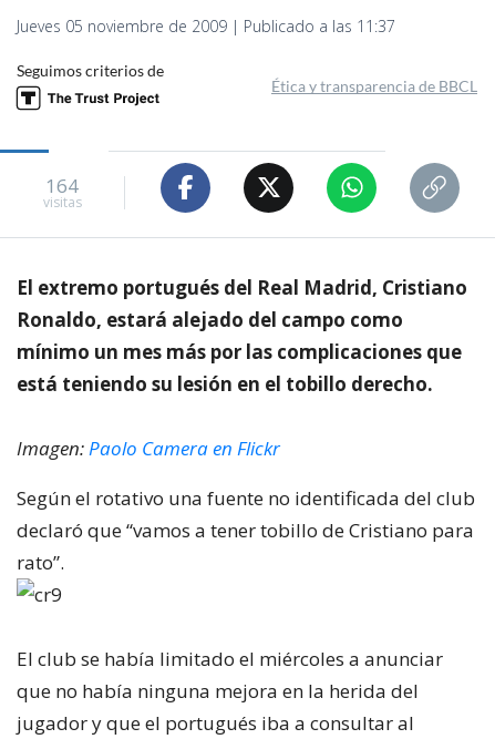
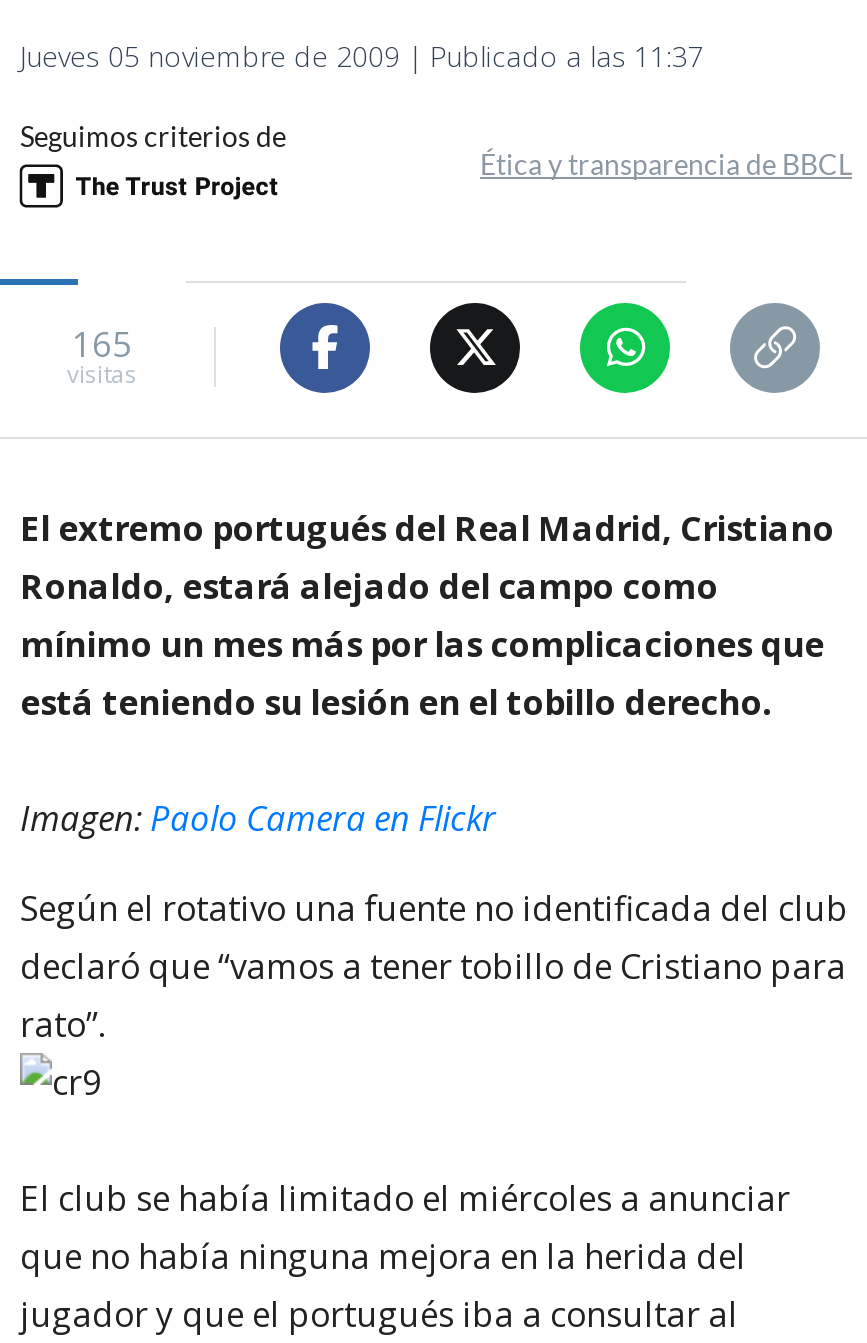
[45,173,79,199] 164 -> [72,322,132,368] 165

